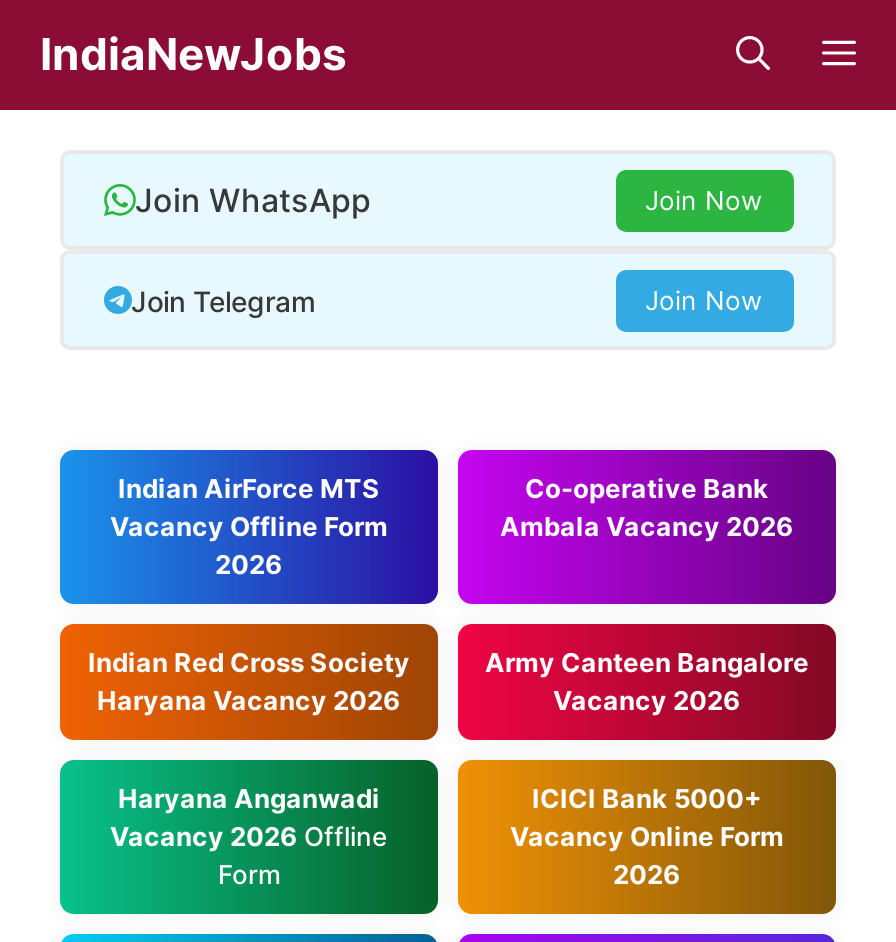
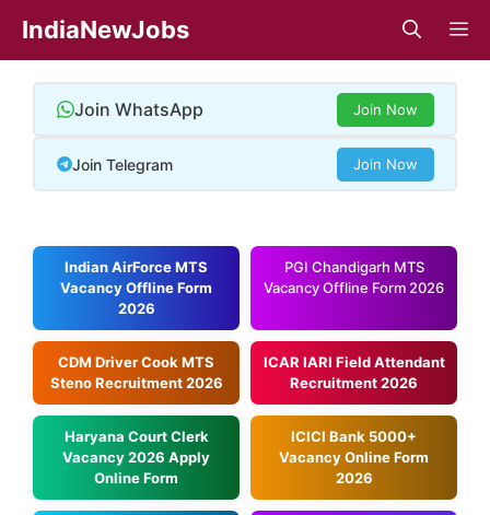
[500,472,794,542] Co-operative Bank | Ambala Vacancy 2026 -> [264,258,444,296] PGI Chandigarh MTS | Vacancy Offline Form 2026
[88,646,410,716] Indian Red Cross Society | Haryana Vacancy 2026 -> [50,353,223,391] CDM Driver Cook MTS | Steno Recruitment 2026
[485,646,809,716] Army Canteen Bangalore | Vacancy 2026 -> [263,353,445,391] ICAR IARI Field Attendant | Recruitment 2026
[110,782,388,890] Haryana Anganwadi | Vacancy 2026 Offline | Form -> [62,428,210,487] Haryana Court Clerk | Vacancy 2026 Apply | Online Form

